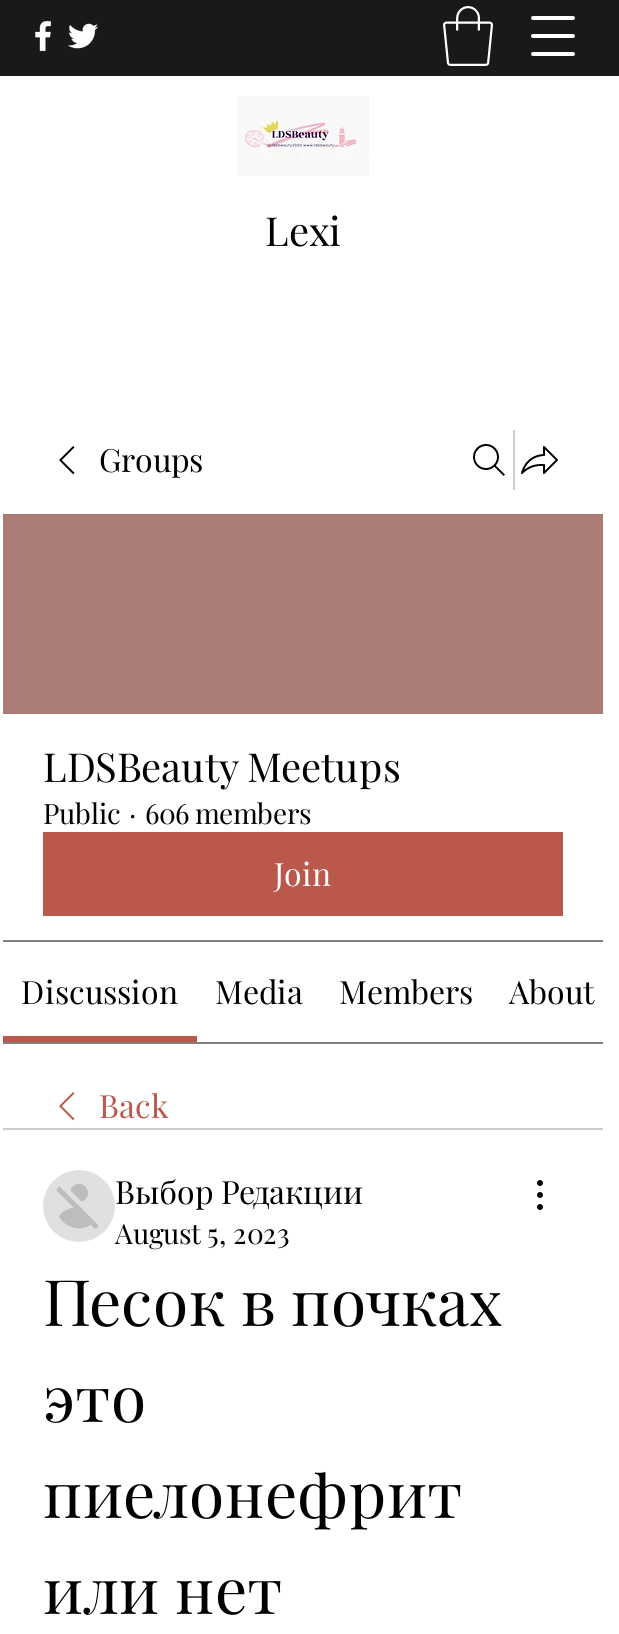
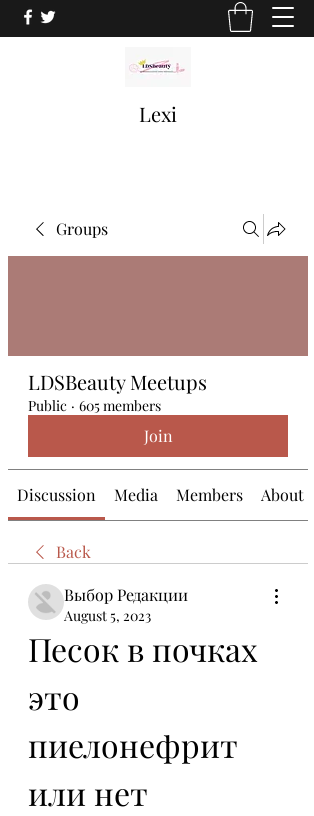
[43,794,311,832] Public · 606 members -> [28,396,161,415] Public · 605 members

